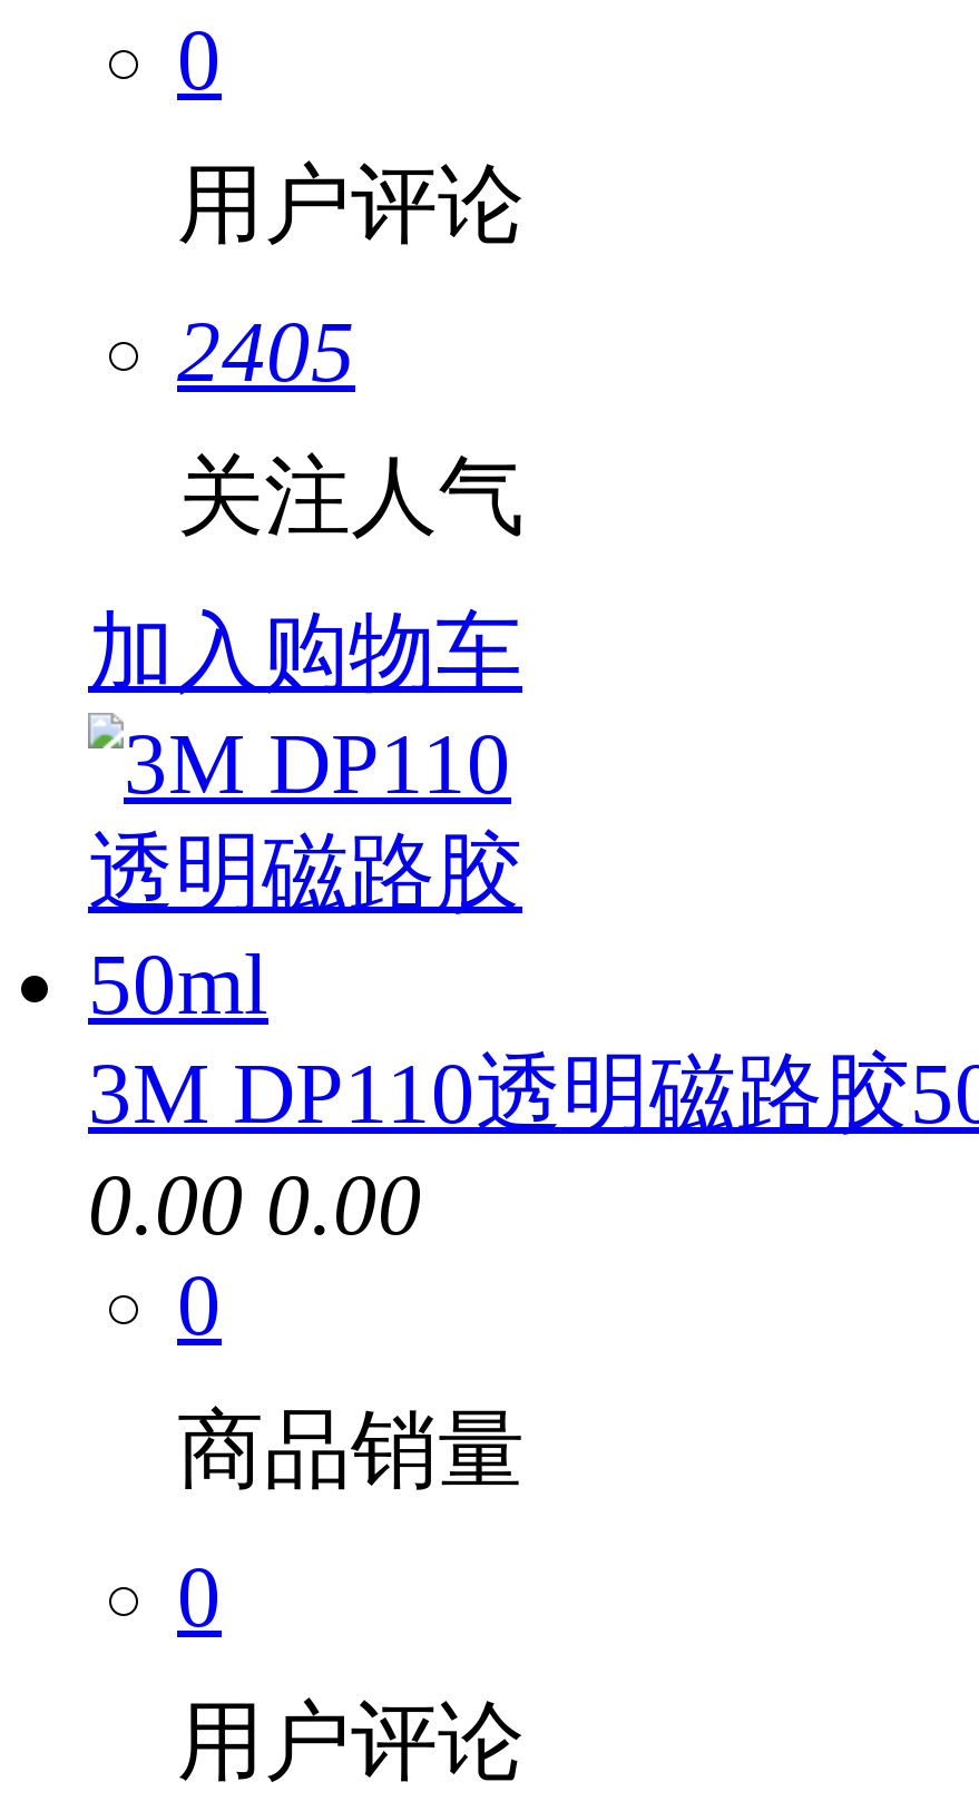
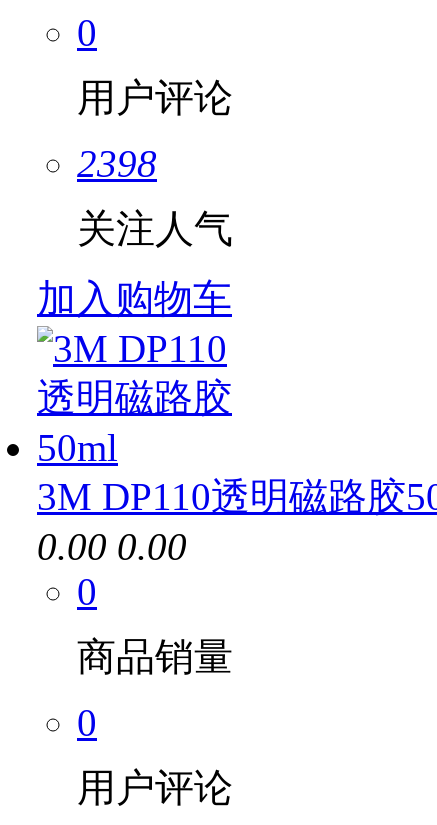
[177,304,355,400] 2405 -> [77,142,157,185] 2398

